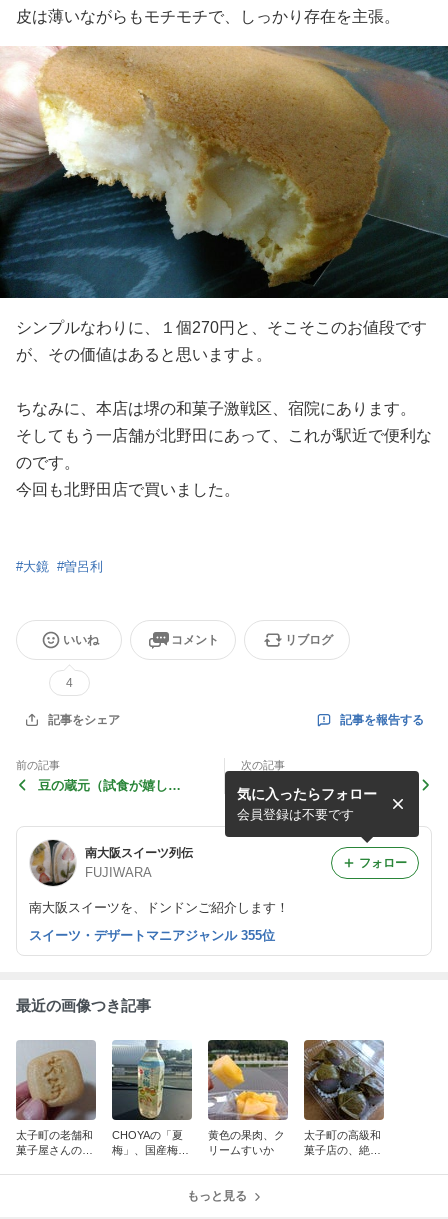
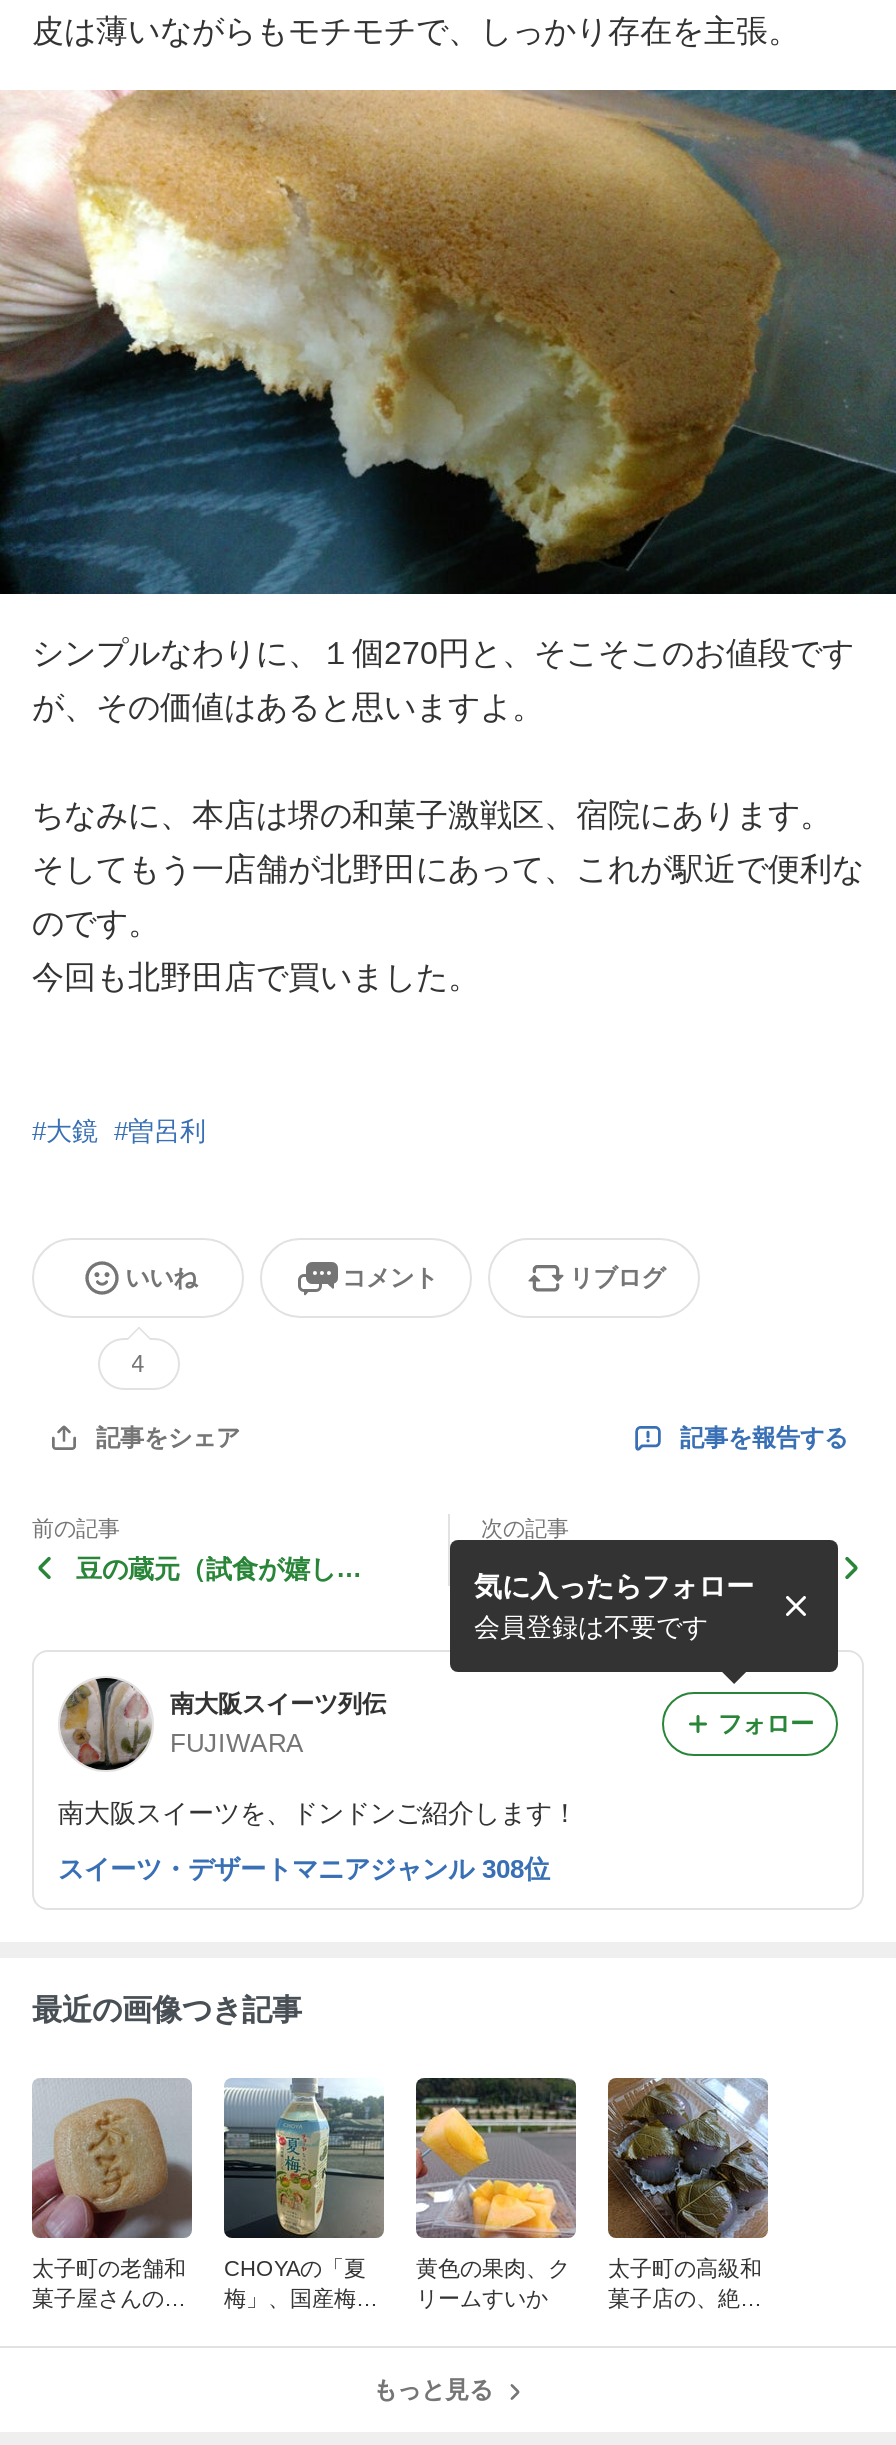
[29,928,275,943] スイーツ・デザートマニアジャンル 355位 -> [58,1854,550,1884] スイーツ・デザートマニアジャンル 308位

